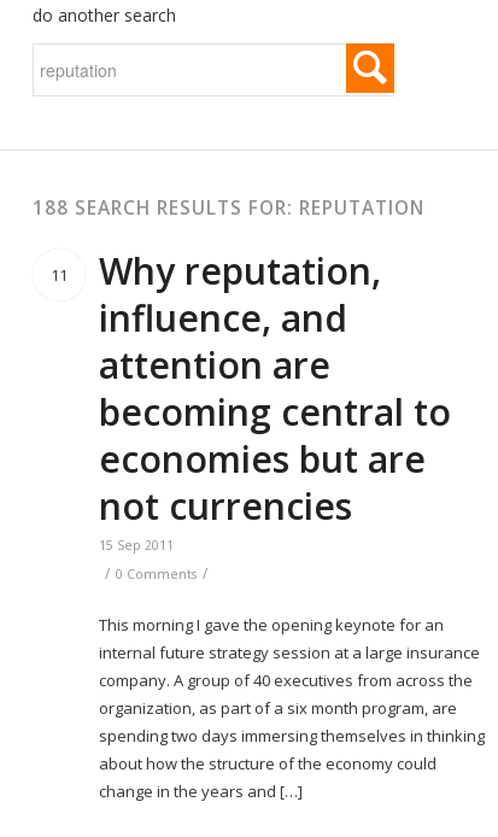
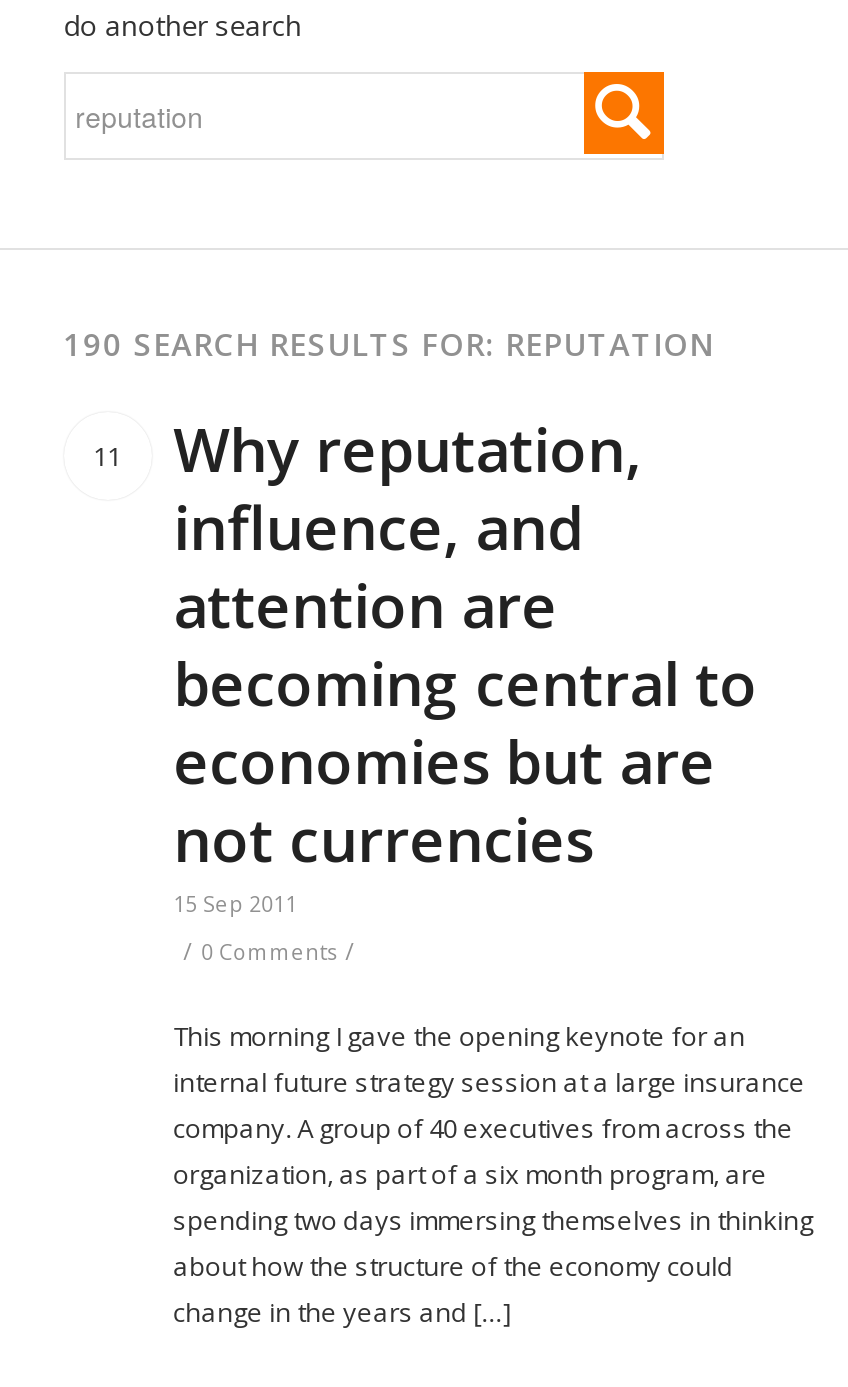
[32,195,424,220] 188 SEARCH RESULTS FOR: REPUTATION -> [63,324,713,366] 190 SEARCH RESULTS FOR: REPUTATION

